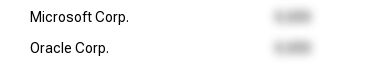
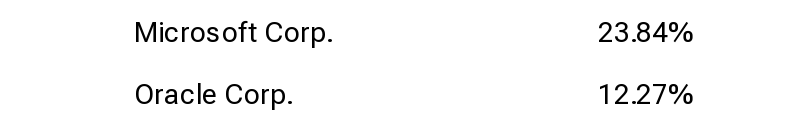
none -> [598,16,696,48] 23.84%
none -> [598,78,696,110] 12.27%

